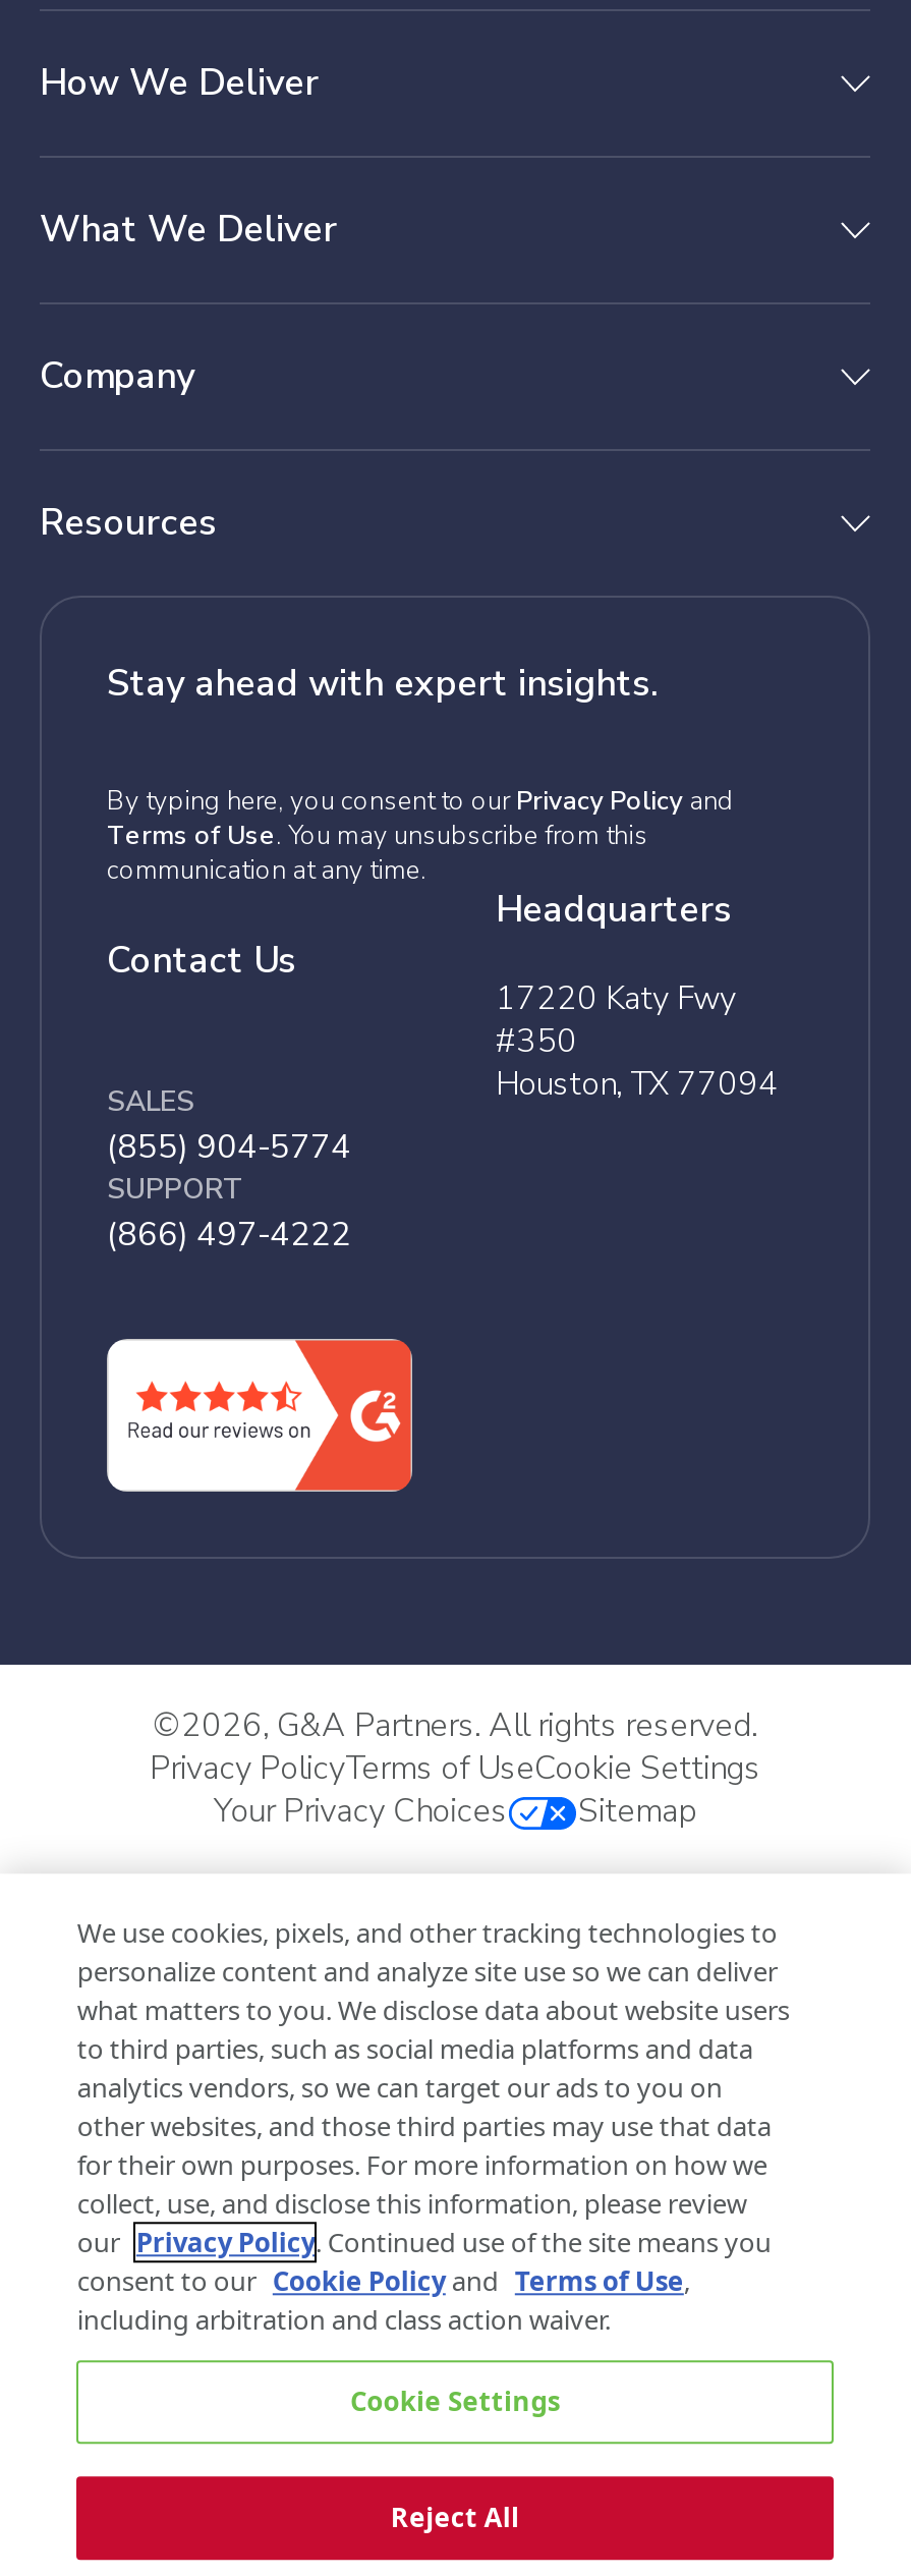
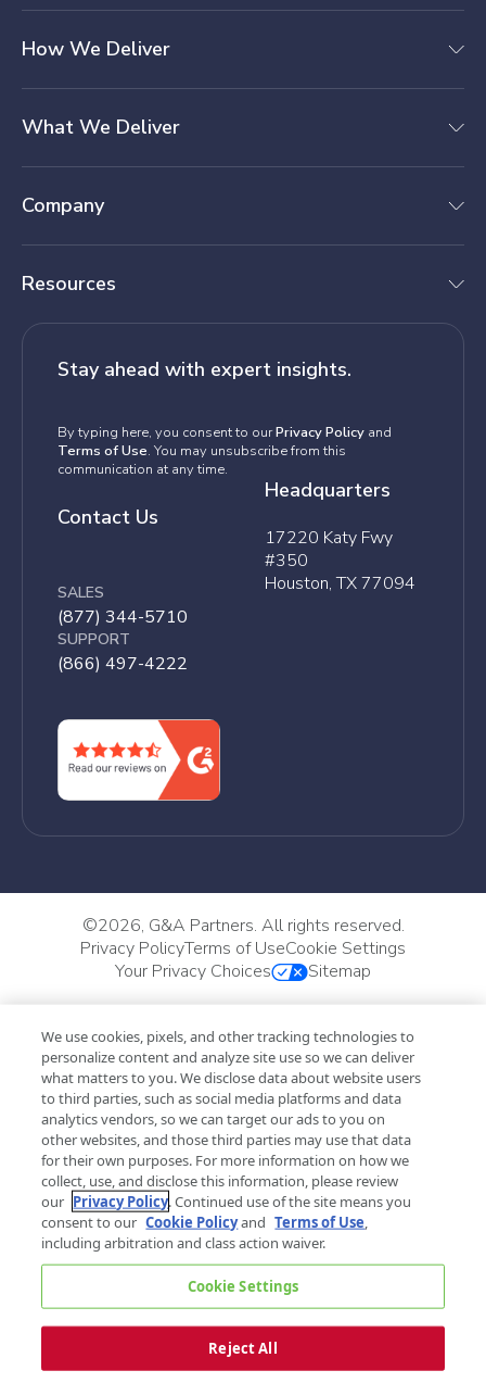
[107,1126,351,1171] (855) 904-5774 -> [57,606,188,629] (877) 344-5710

